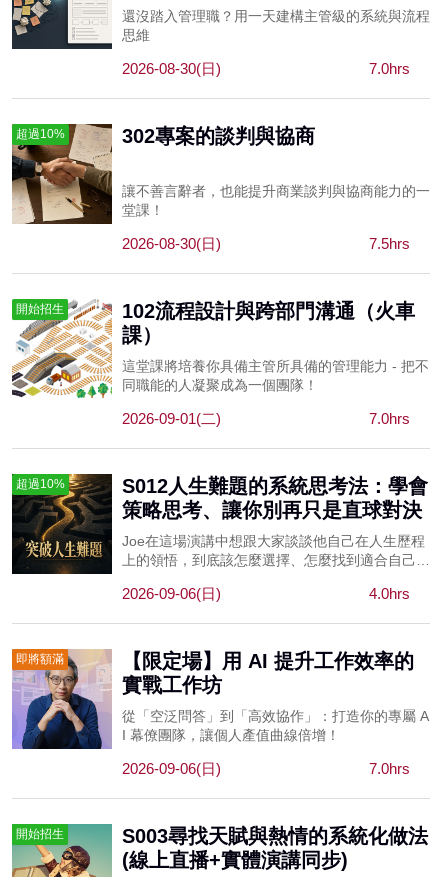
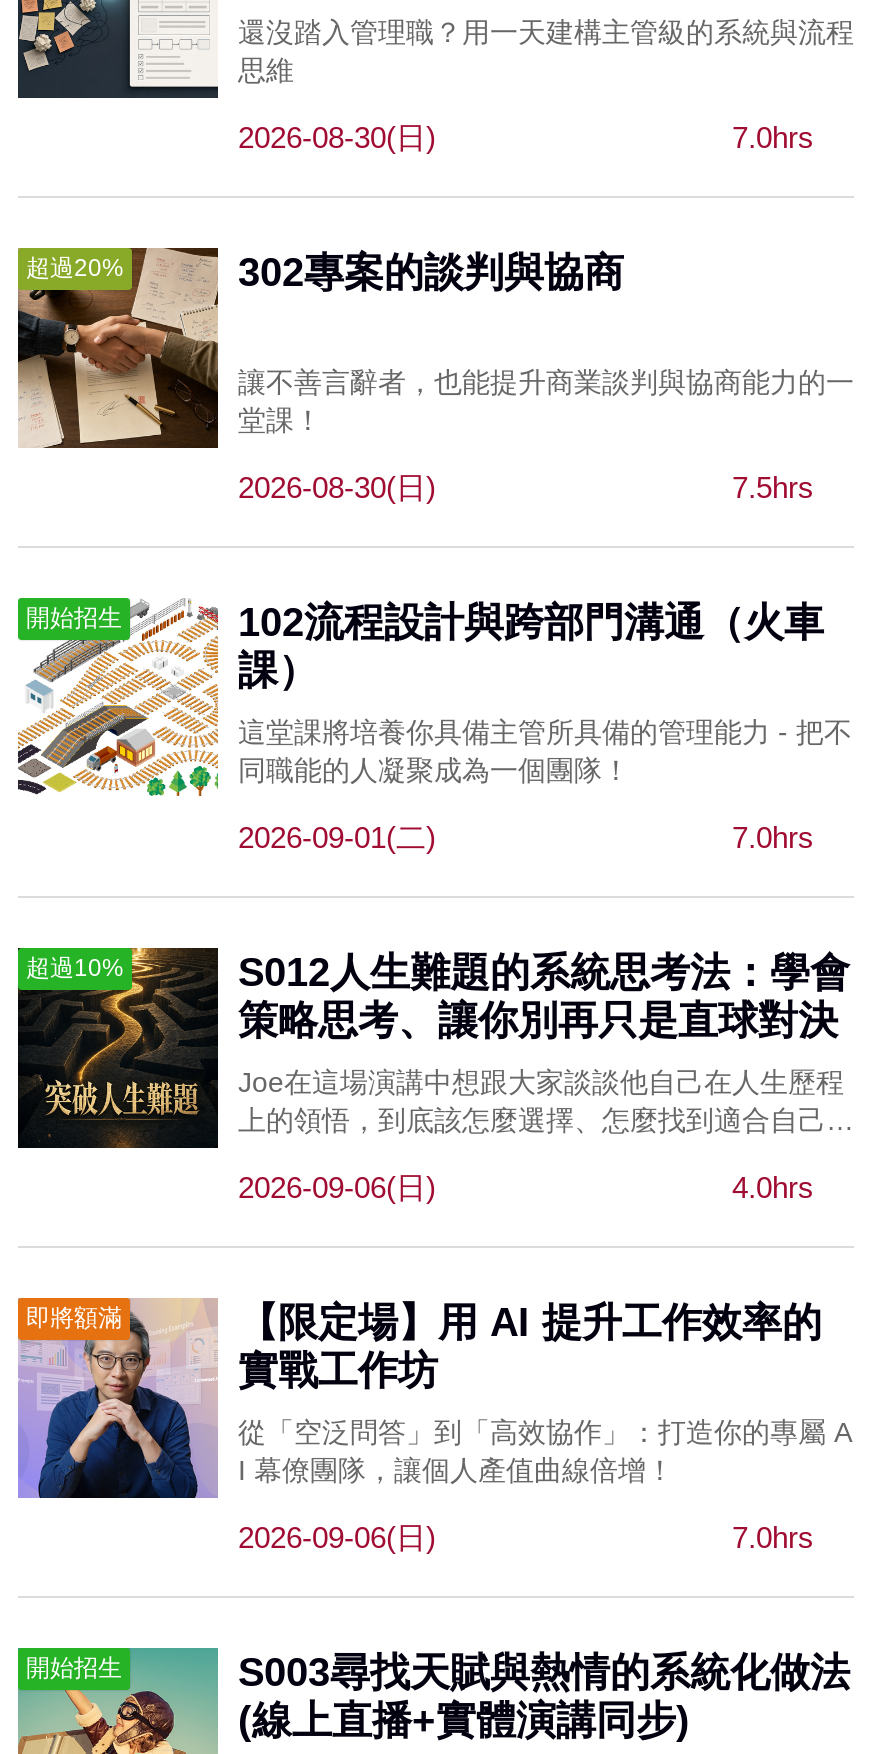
[16,127,65,141] 超過10% -> [26,254,124,282] 超過20%

